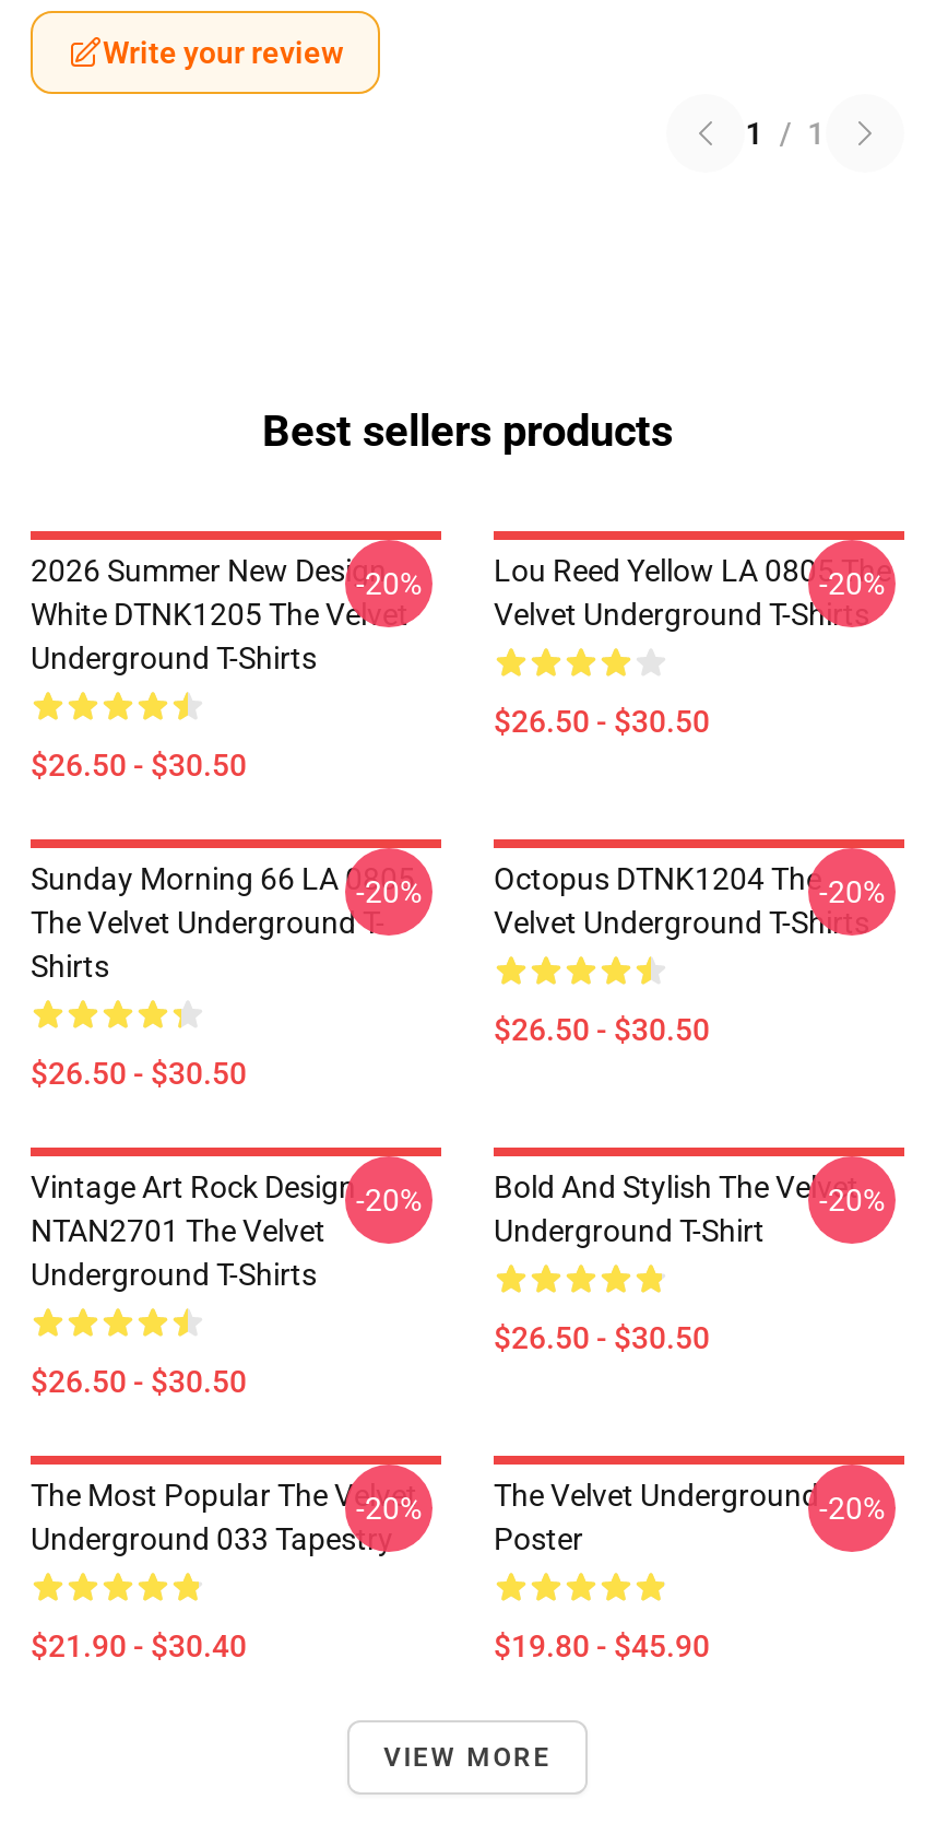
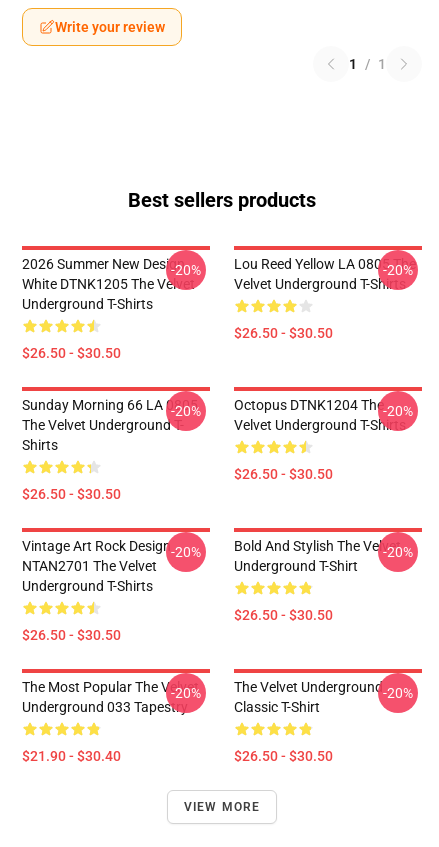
[494,1521,583,1556] Poster -> [234,699,320,715] Classic T-Shirt
[494,1628,710,1663] $19.80 - $45.90 -> [234,748,333,764] $26.50 - $30.50

